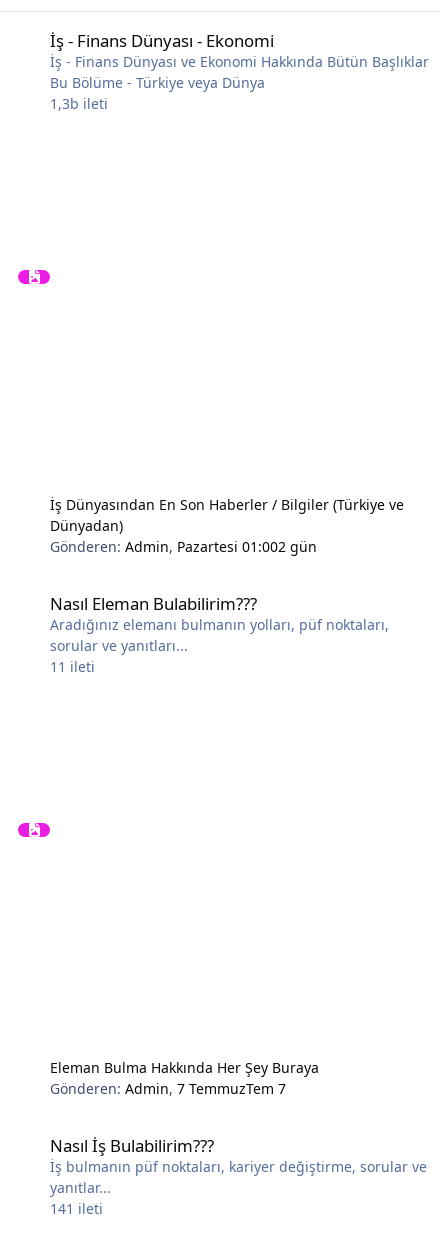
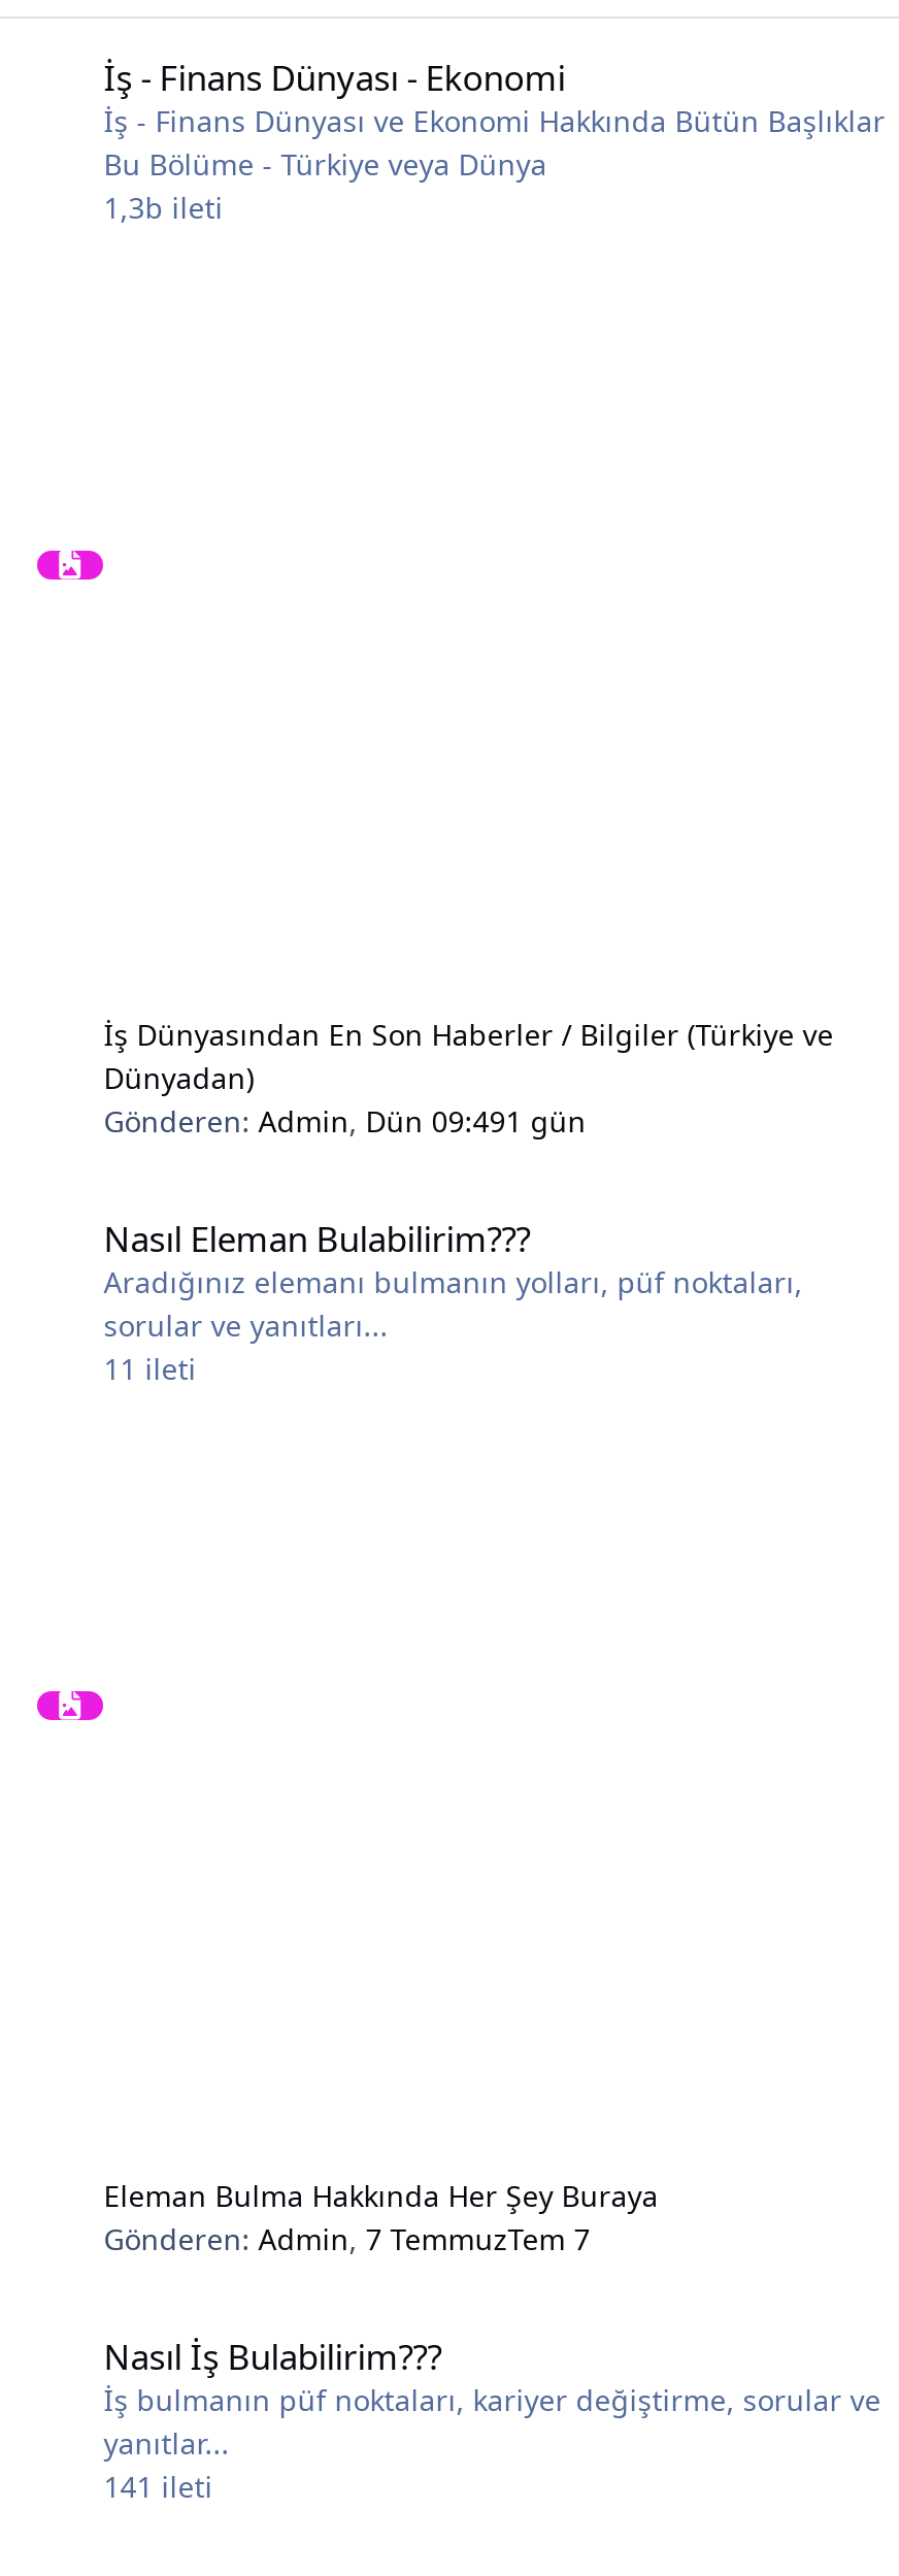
[50,536,317,555] Gönderen: Admin, Pazartesi 01:002 gün -> [104,1100,586,1140] Gönderen: Admin, Dün 09:491 gün

